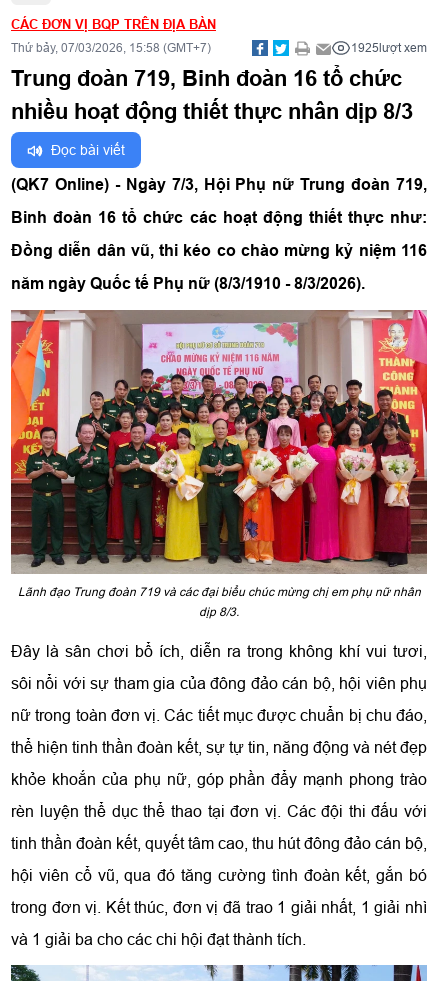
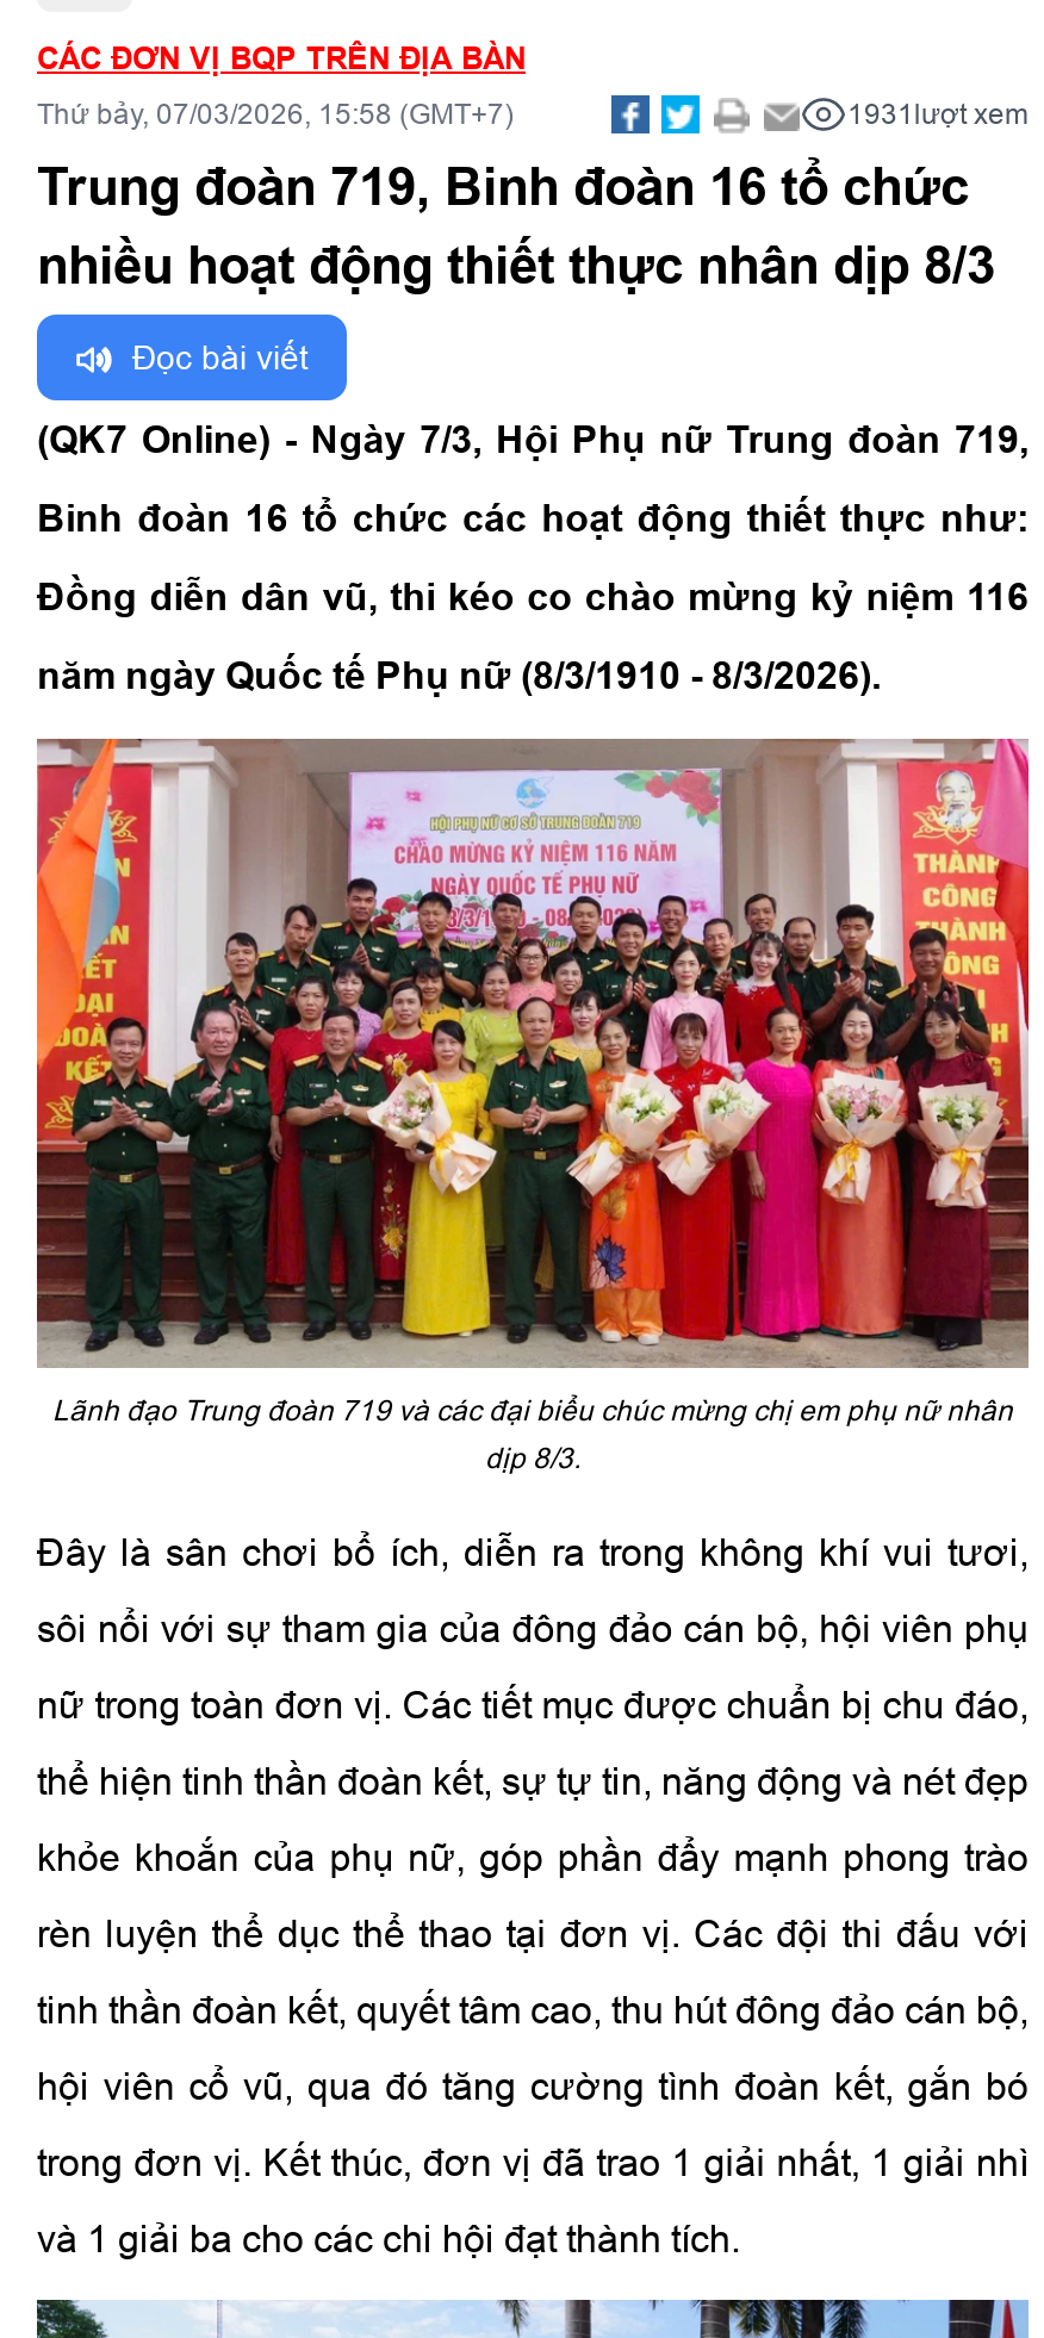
[351,40,427,55] 1925 lượt xem -> [847,95,1029,131] 1931 lượt xem

